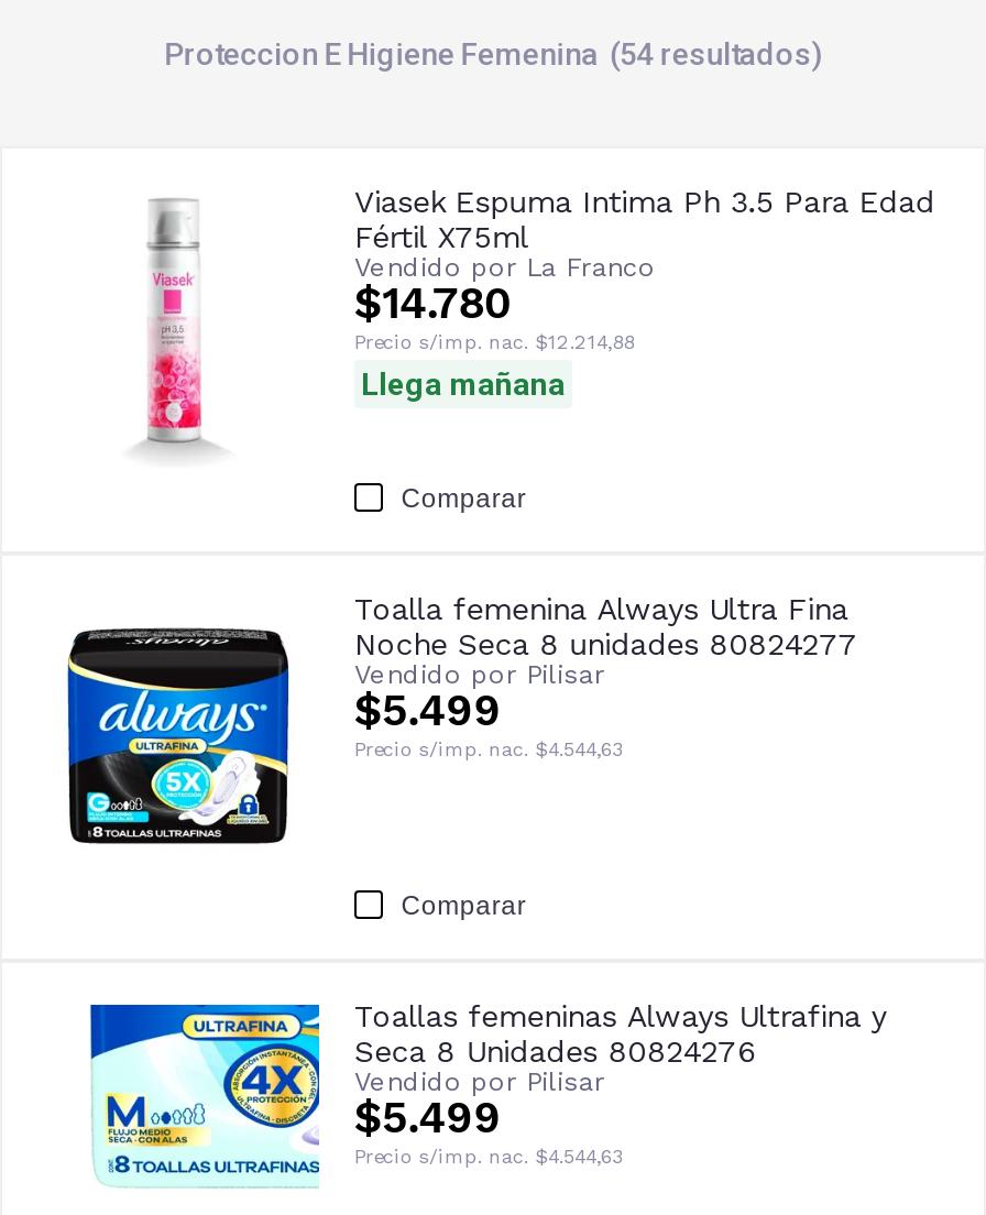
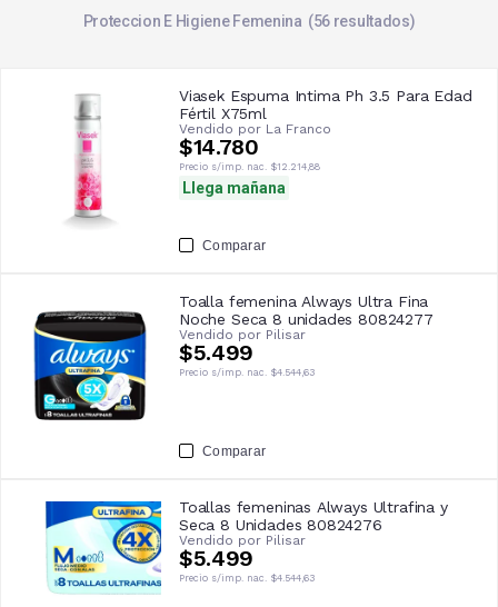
[164,36,811,71] Proteccion E Higiene Femenina 54 resultados -> [83,12,410,30] Proteccion E Higiene Femenina 56 resultados

